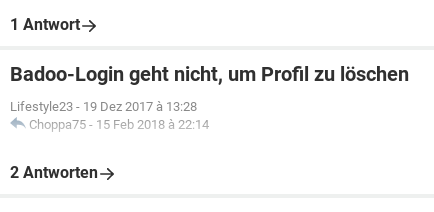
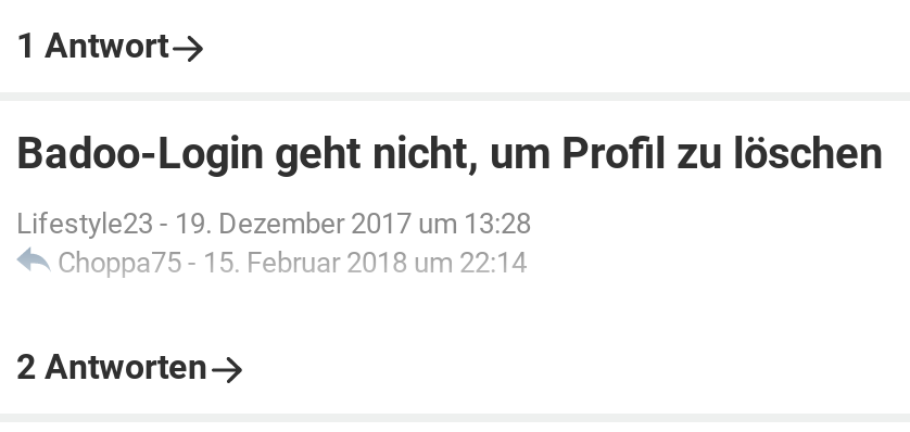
[10,99,197,114] Lifestyle23 - 19 Dez 2017 à 13:28 -> [16,207,531,240] Lifestyle23 - 19. Dezember 2017 um 13:28
[29,117,209,132] Choppa75 - 15 Feb 2018 à 22:14 -> [58,246,527,279] Choppa75 - 15. Februar 2018 um 22:14

